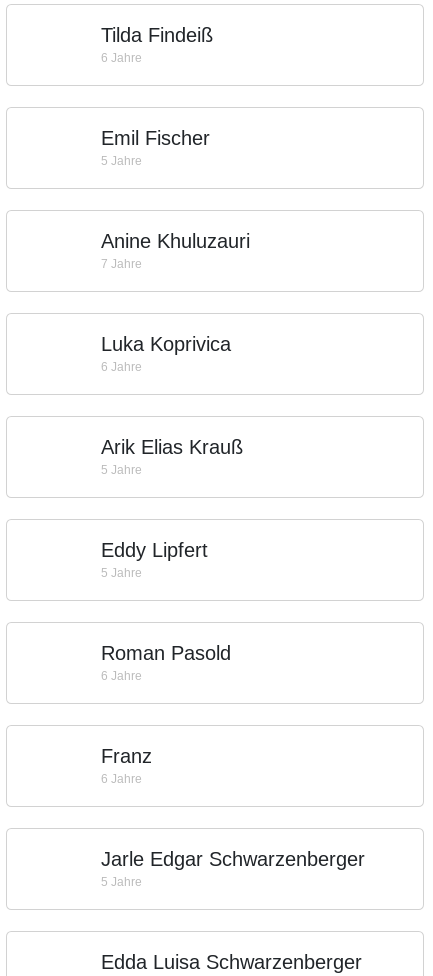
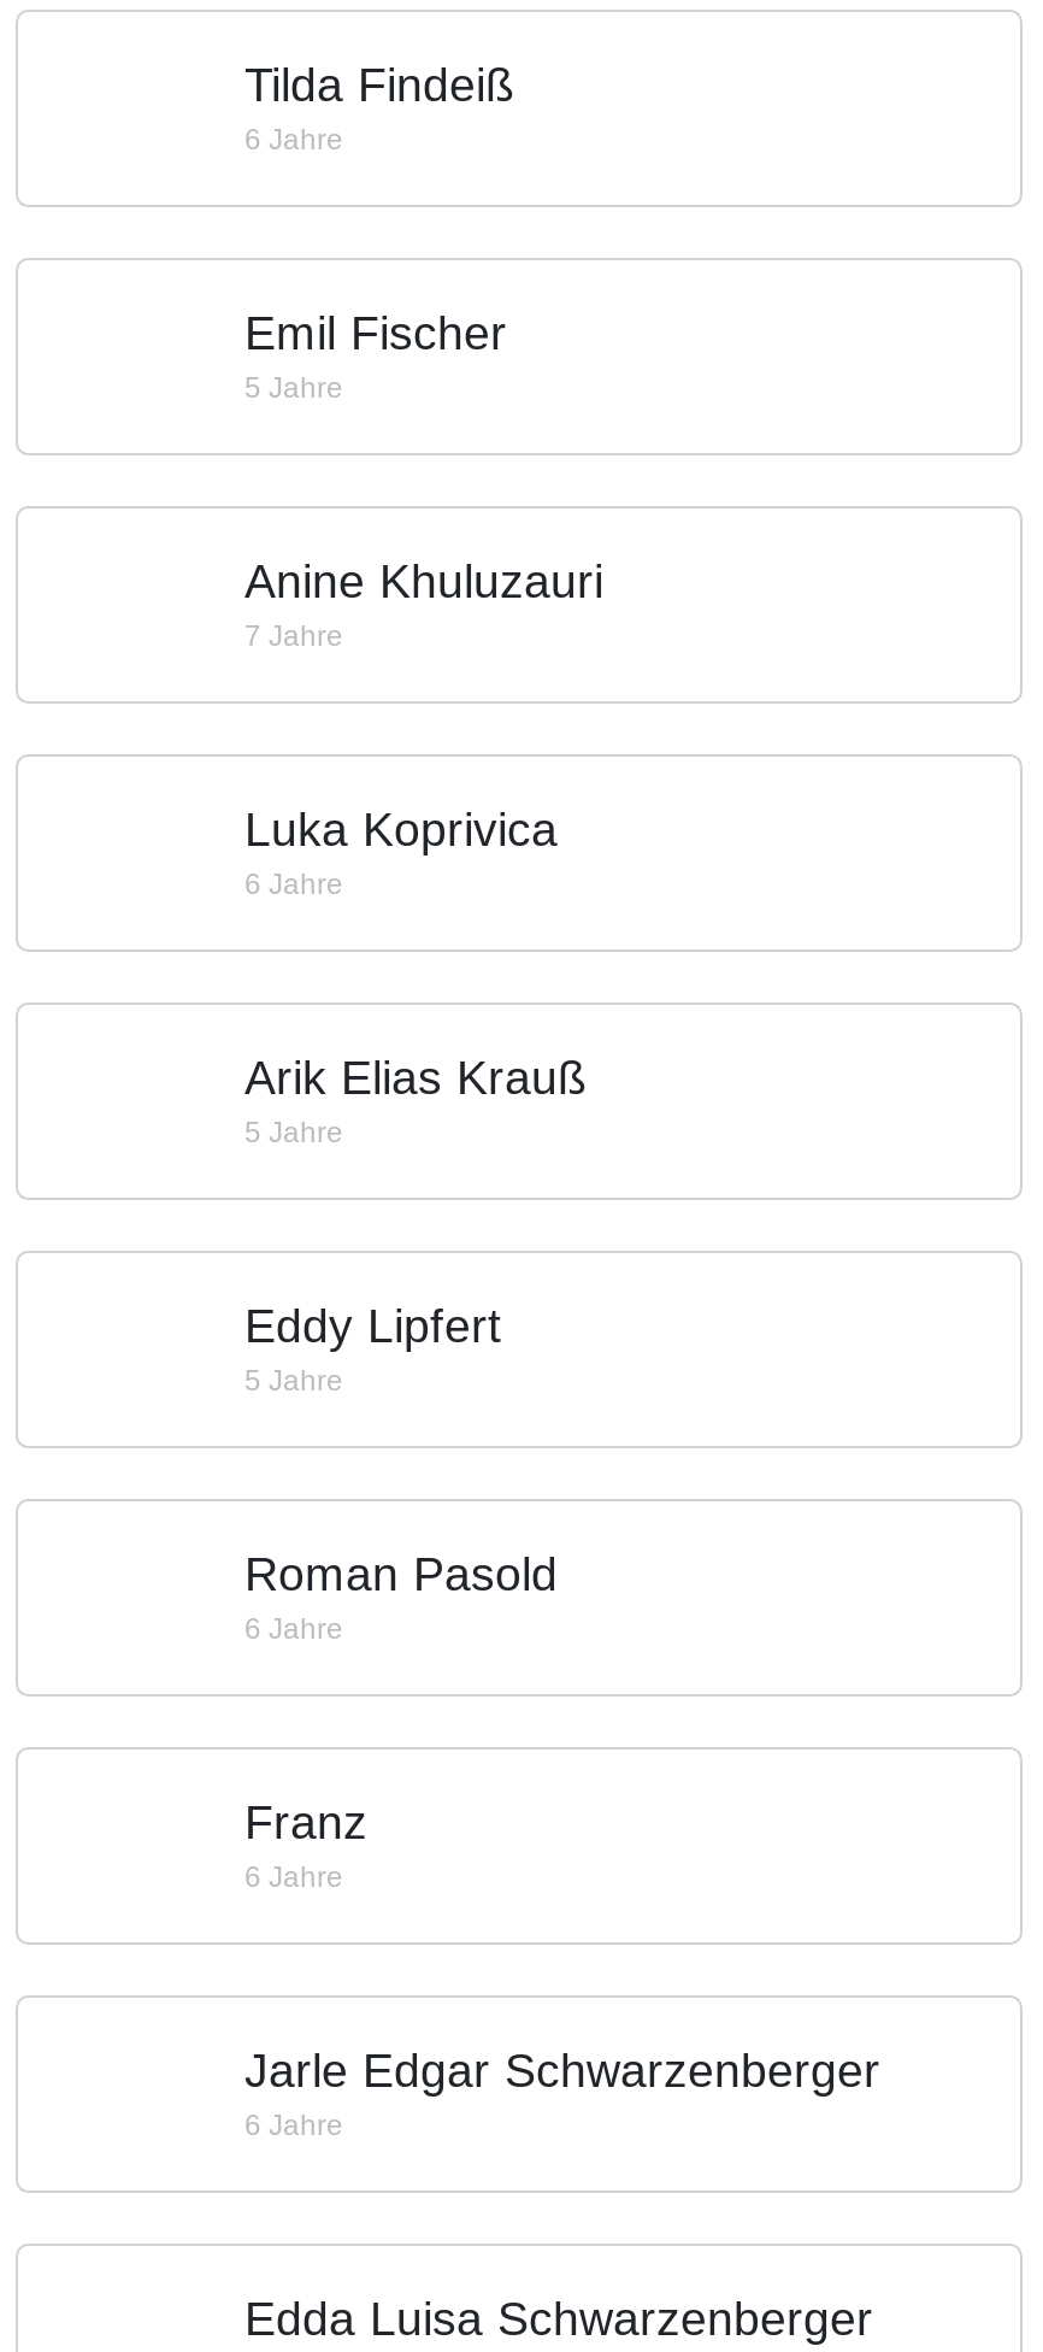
[101,874,142,888] 5 Jahre -> [244,2107,343,2141] 6 Jahre

